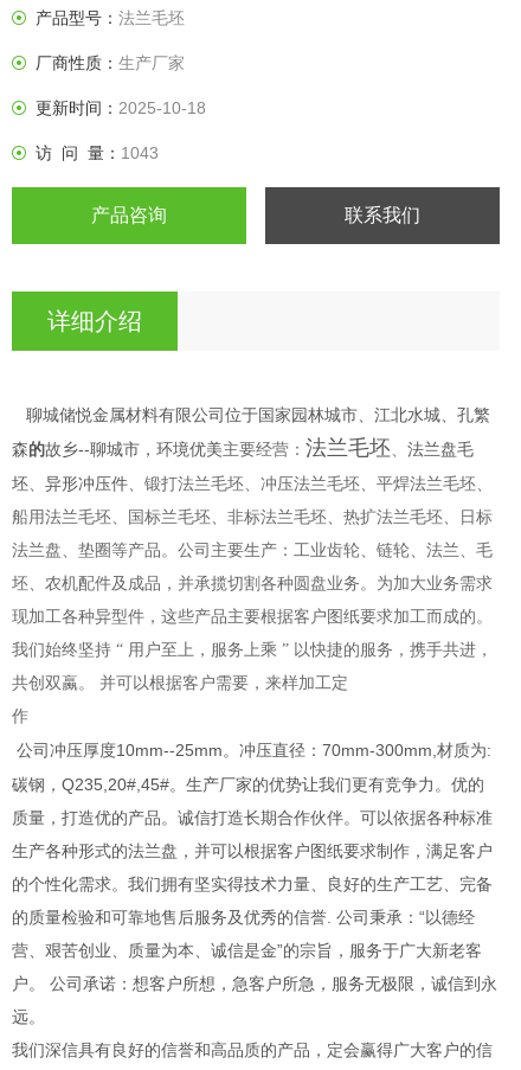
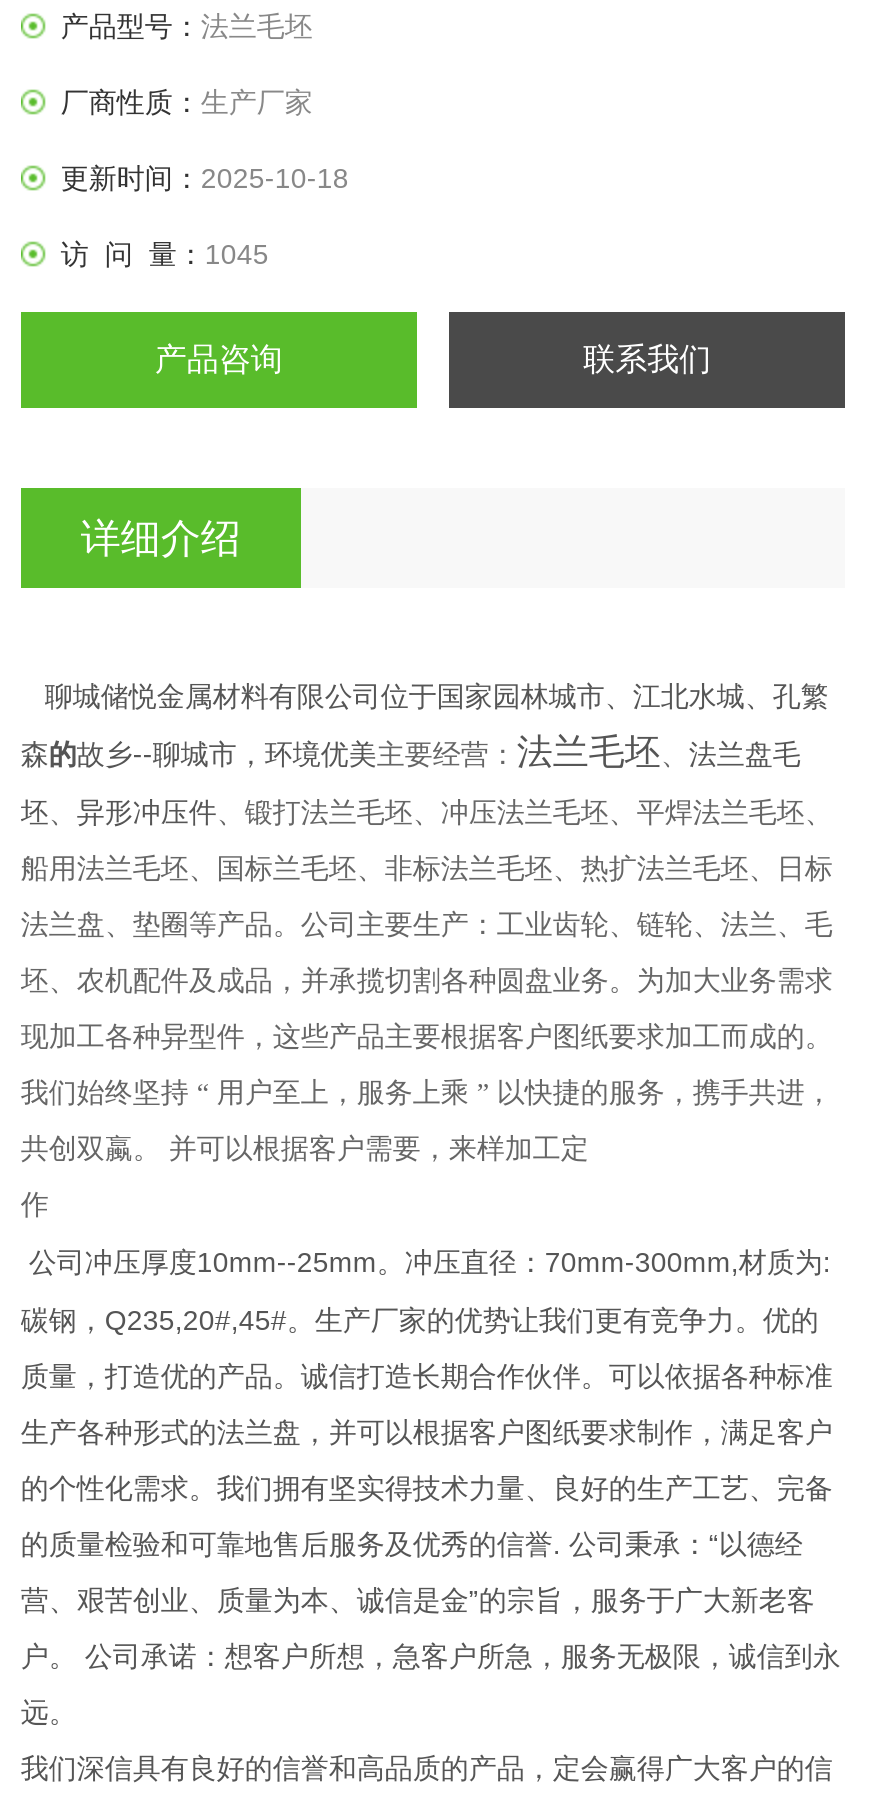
[35,143,159,162] 访 问 量：1043 -> [61,237,269,269] 访 问 量：1045

